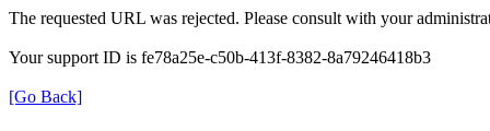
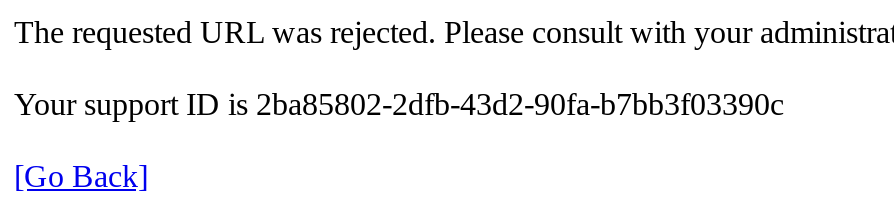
[9,48,431,67] Your support ID is fe78a25e-c50b-413f-8382-8a79246418b3 -> [14,87,784,121] Your support ID is 2ba85802-2dfb-43d2-90fa-b7bb3f03390c

